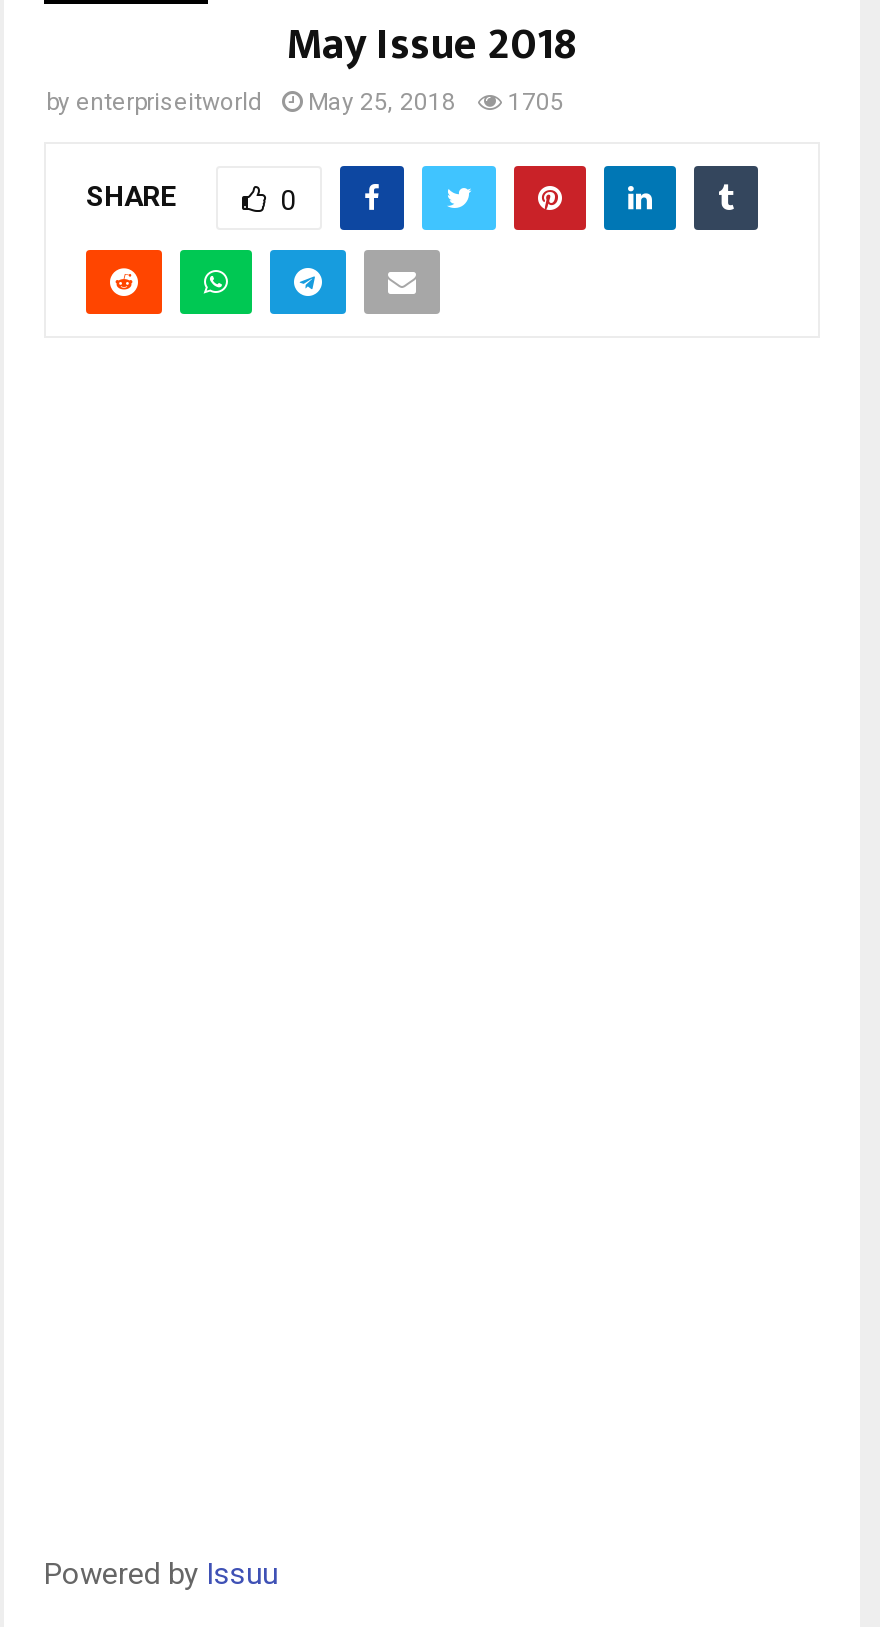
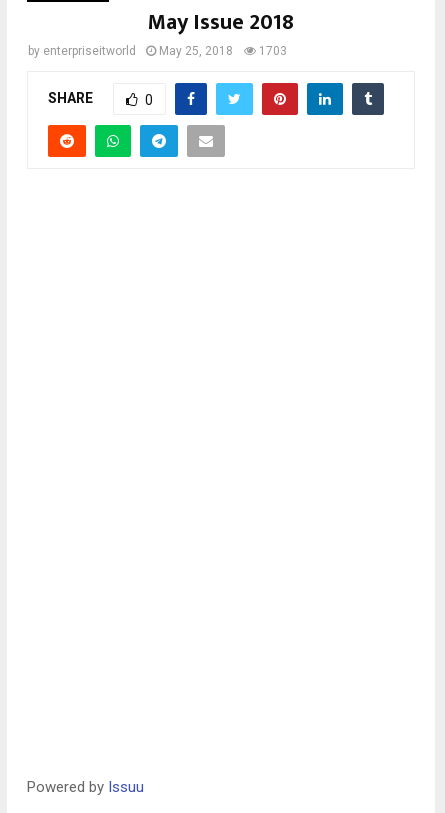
[46,88,564,116] by enterpriseitworld May 25, 2018 1705 -> [28,44,287,58] by enterpriseitworld May 25, 2018 1703

